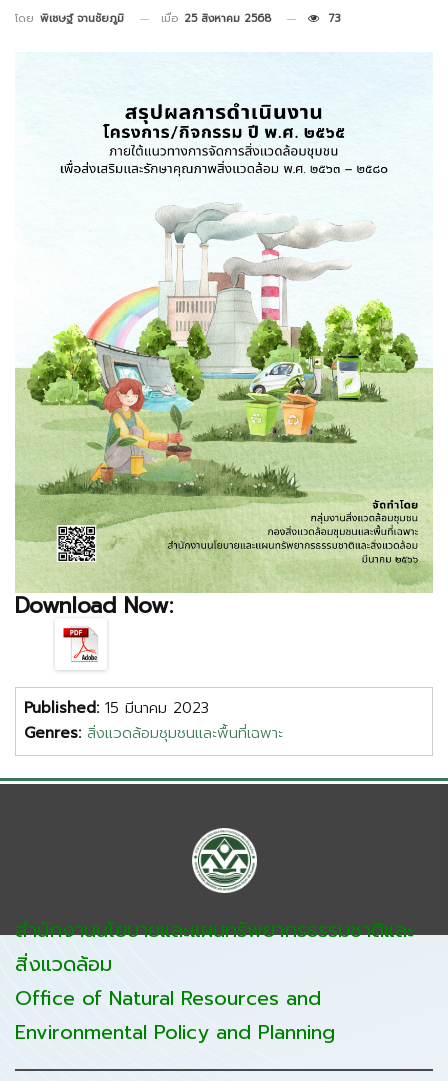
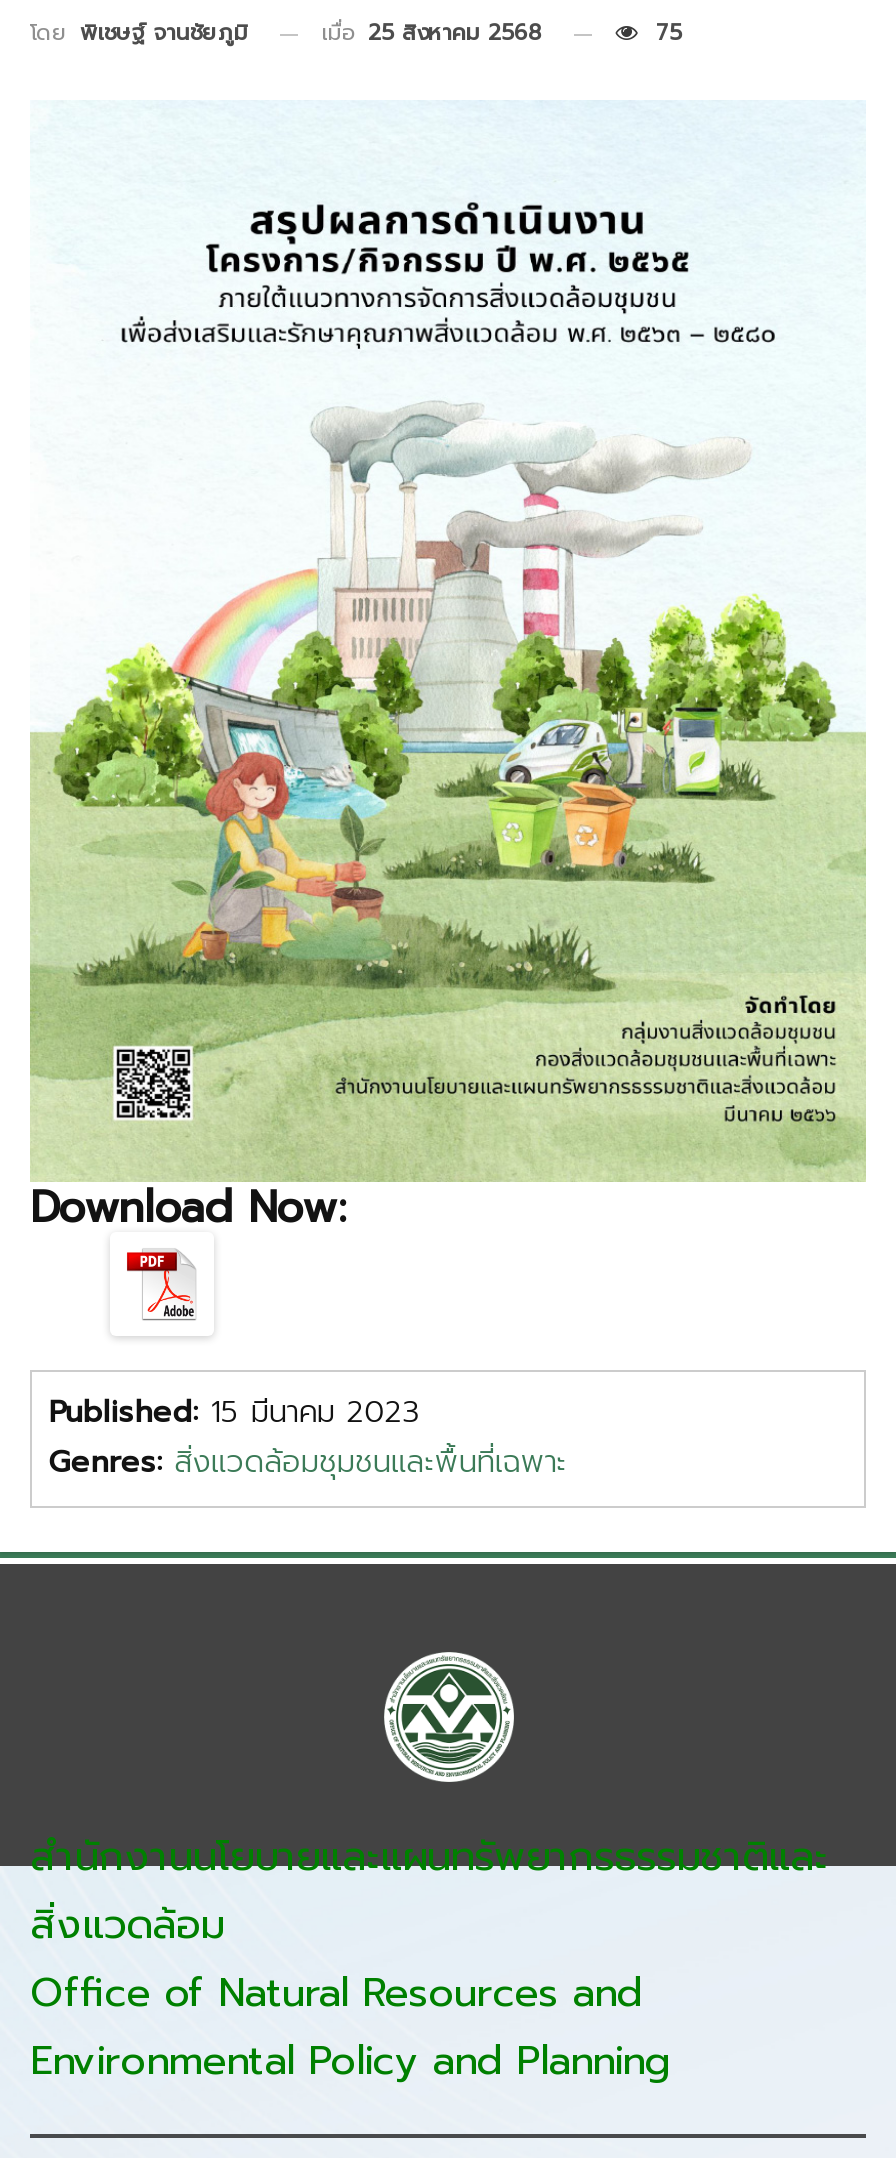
[328,10,340,27] 73 -> [656,16,682,50] 75

